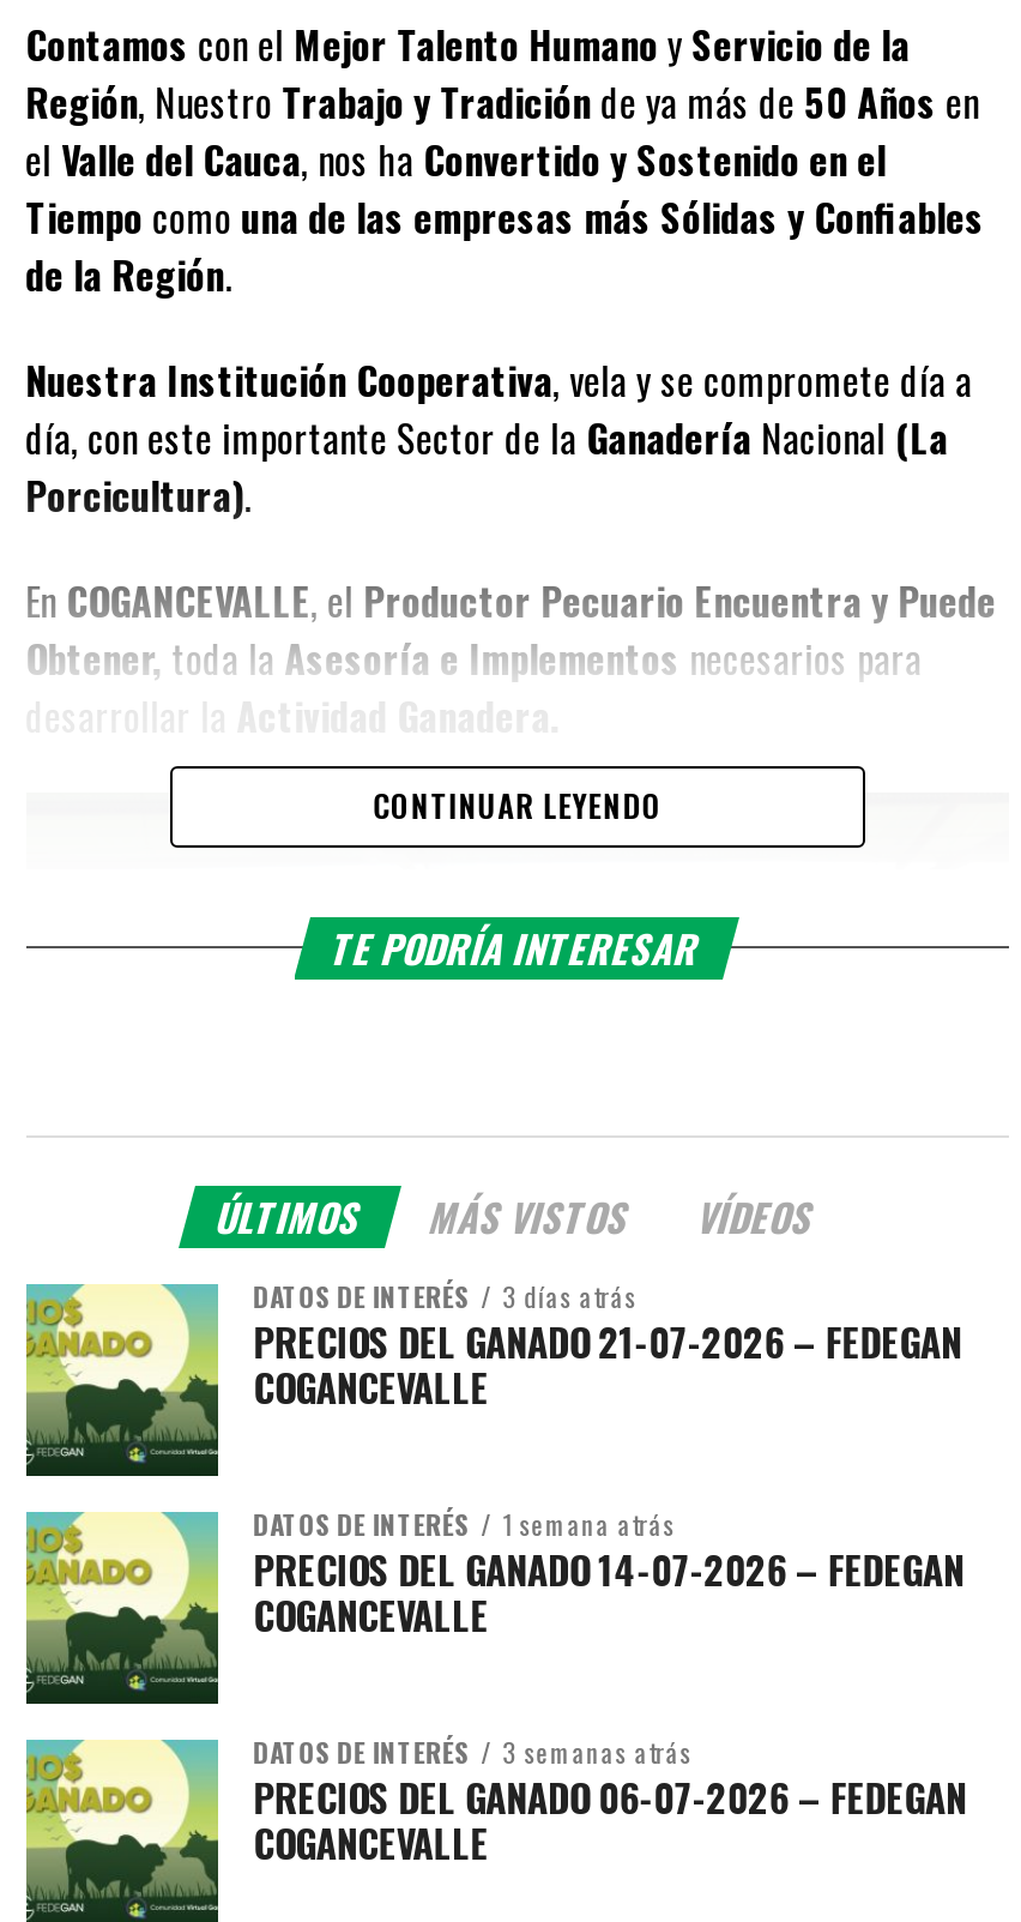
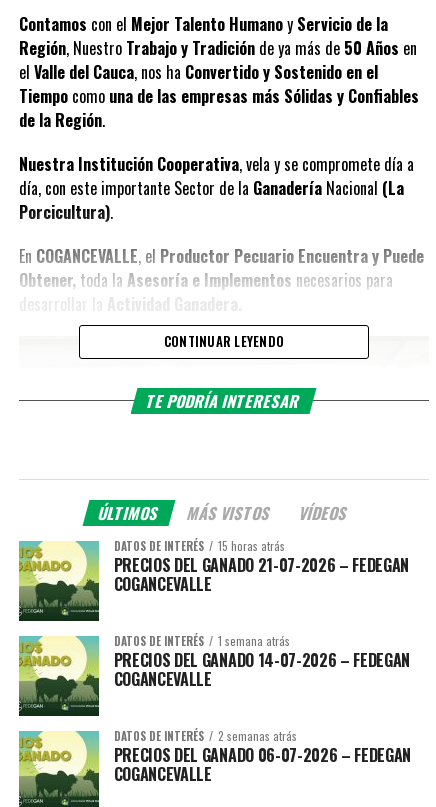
[253,1277,637,1315] DATOS DE INTERÉS 3 días atrás -> [114,538,285,554] DATOS DE INTERÉS 15 horas atrás
[503,1733,692,1771] 3 semanas atrás -> [218,728,297,744] 2 semanas atrás

